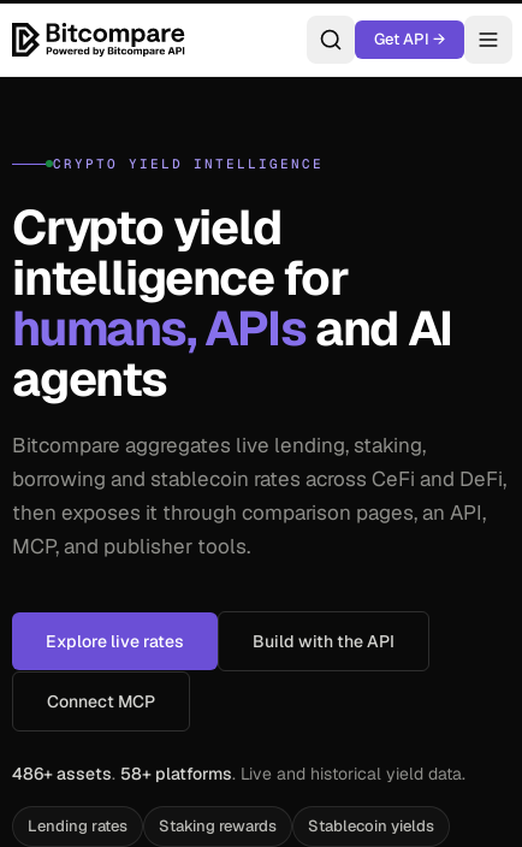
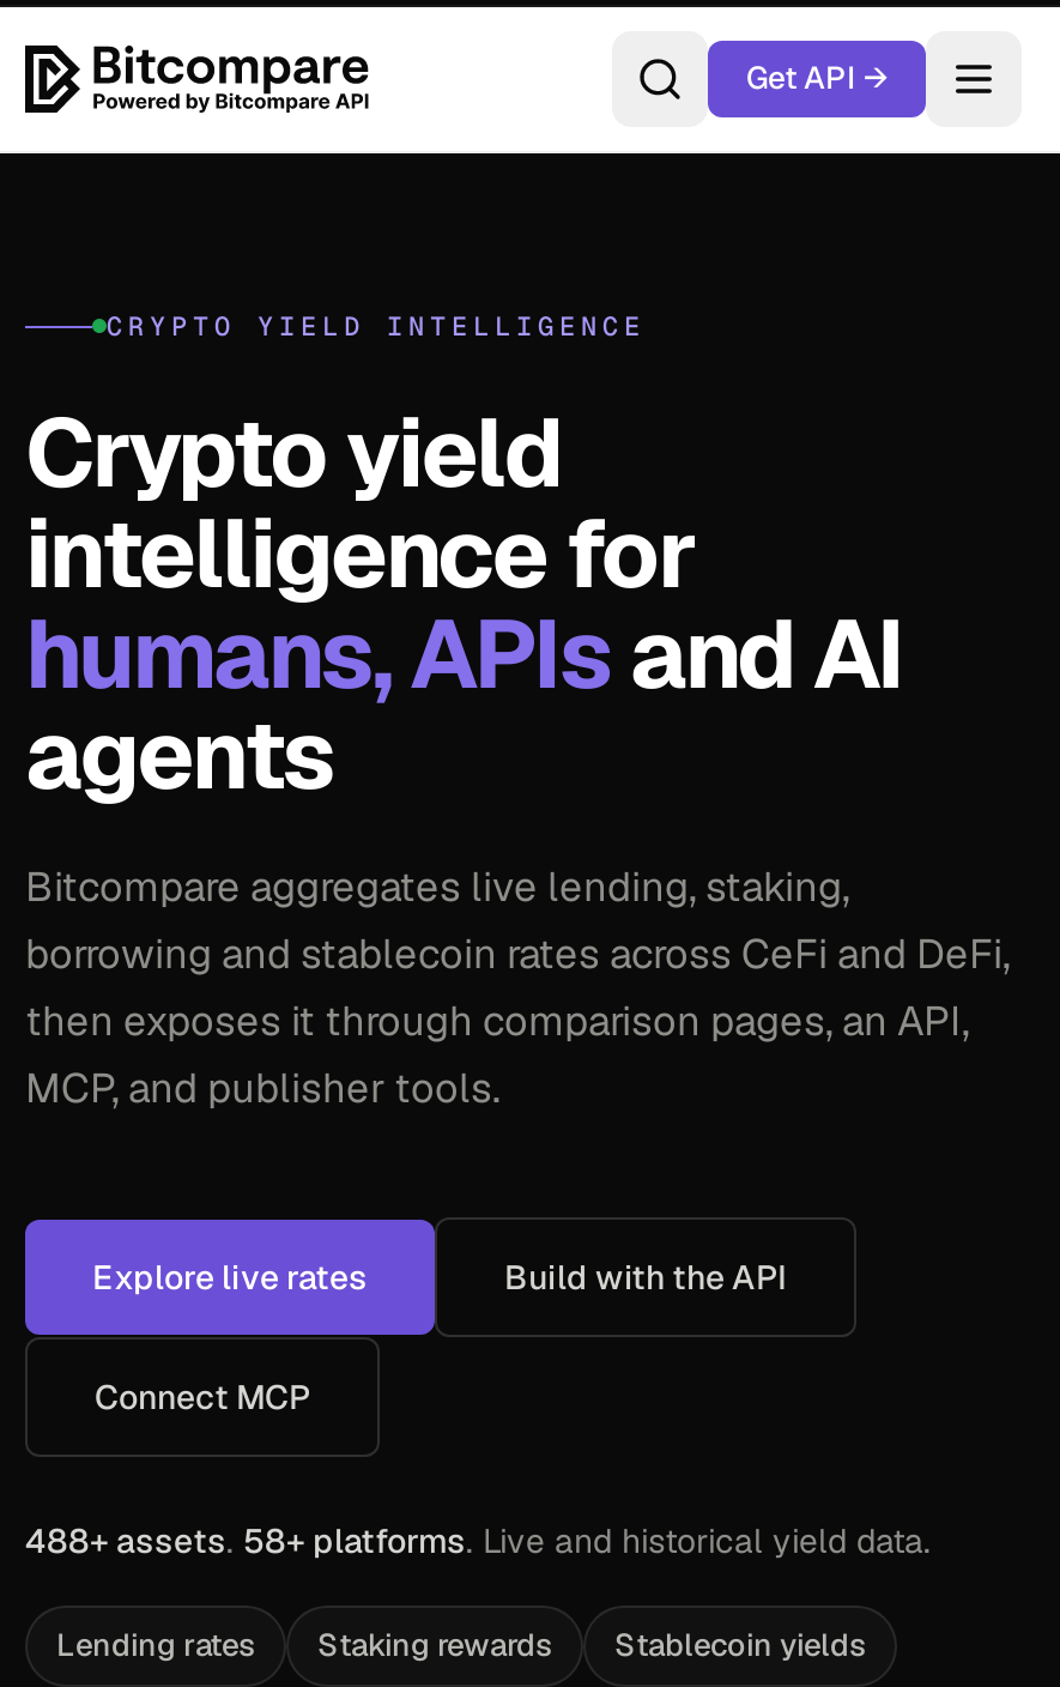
[12,763,465,784] 486+ assets. 58+ platforms. Live and historical yield data. -> [25,1519,931,1562] 488+ assets. 58+ platforms. Live and historical yield data.

